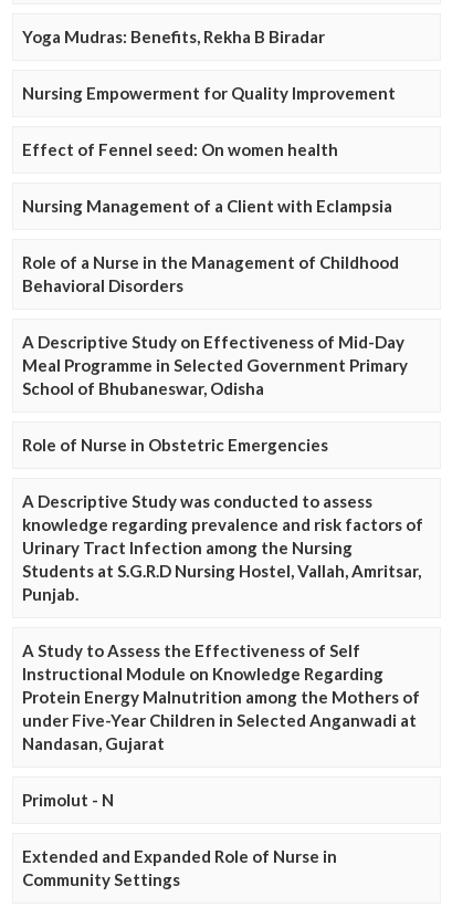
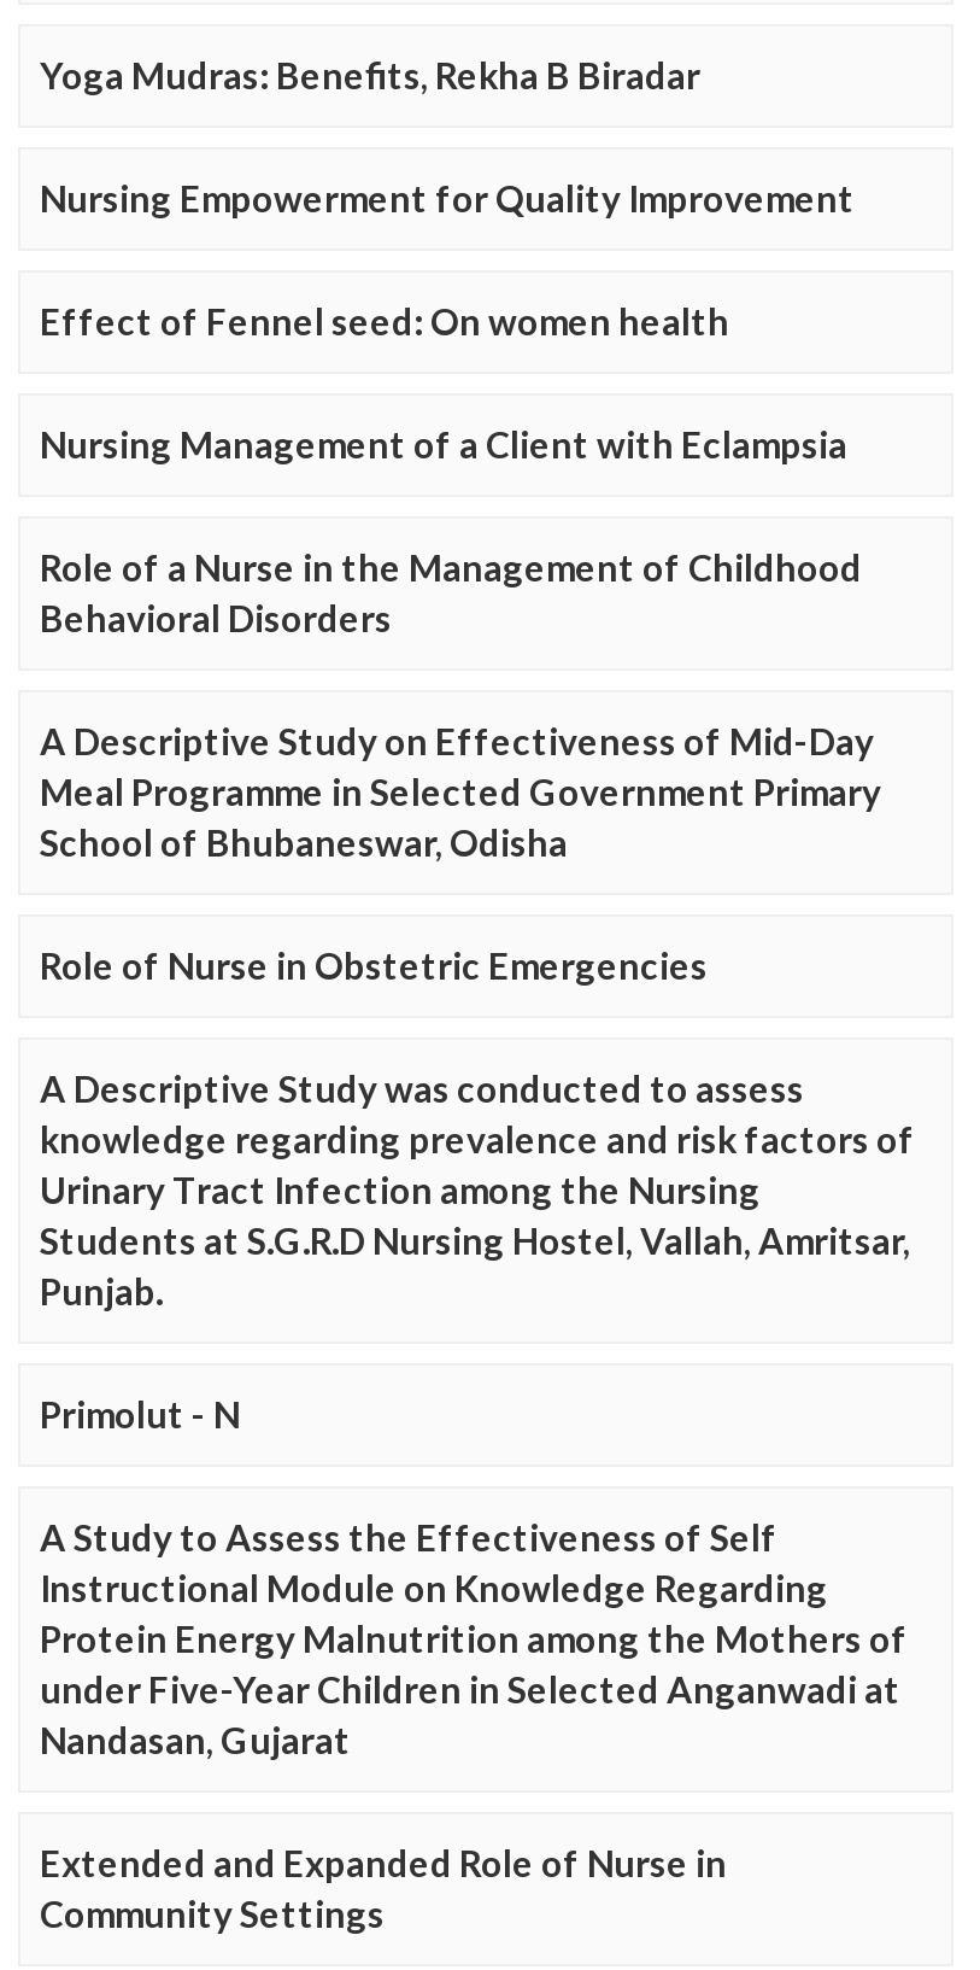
moved [22,640,420,753] -> [40,1514,908,1761]: A Study to Assess the Effectiveness of Self | Instructional Module on Knowledge Regarding | Protein Energy Malnutrition among the Mothers of | under Five-Year Children in Selected Anganwadi at | Nandasan, Gujarat
moved [22,789,114,809] -> [40,1391,240,1435]: Primolut - N

